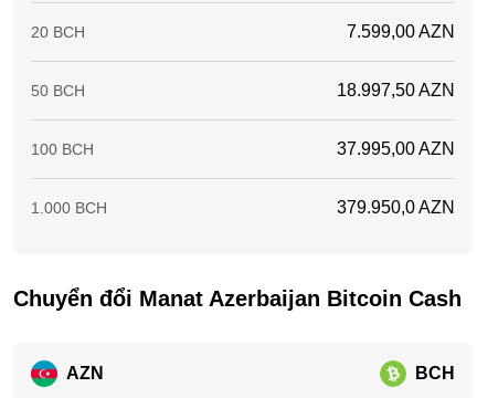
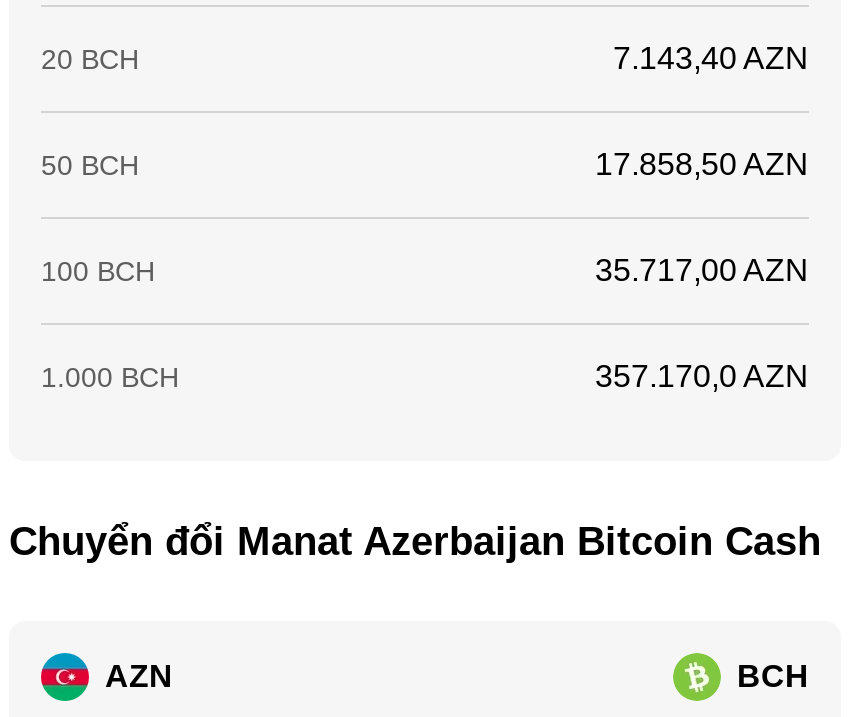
[347,22,455,41] 7.599,00 AZN -> [613,41,809,75] 7.143,40 AZN
[337,81,455,99] 18.997,50 AZN -> [595,147,809,181] 17.858,50 AZN
[337,139,455,158] 37.995,00 AZN -> [595,253,809,287] 35.717,00 AZN
[337,198,455,217] 379.950,0 AZN -> [595,359,809,393] 357.170,0 AZN

